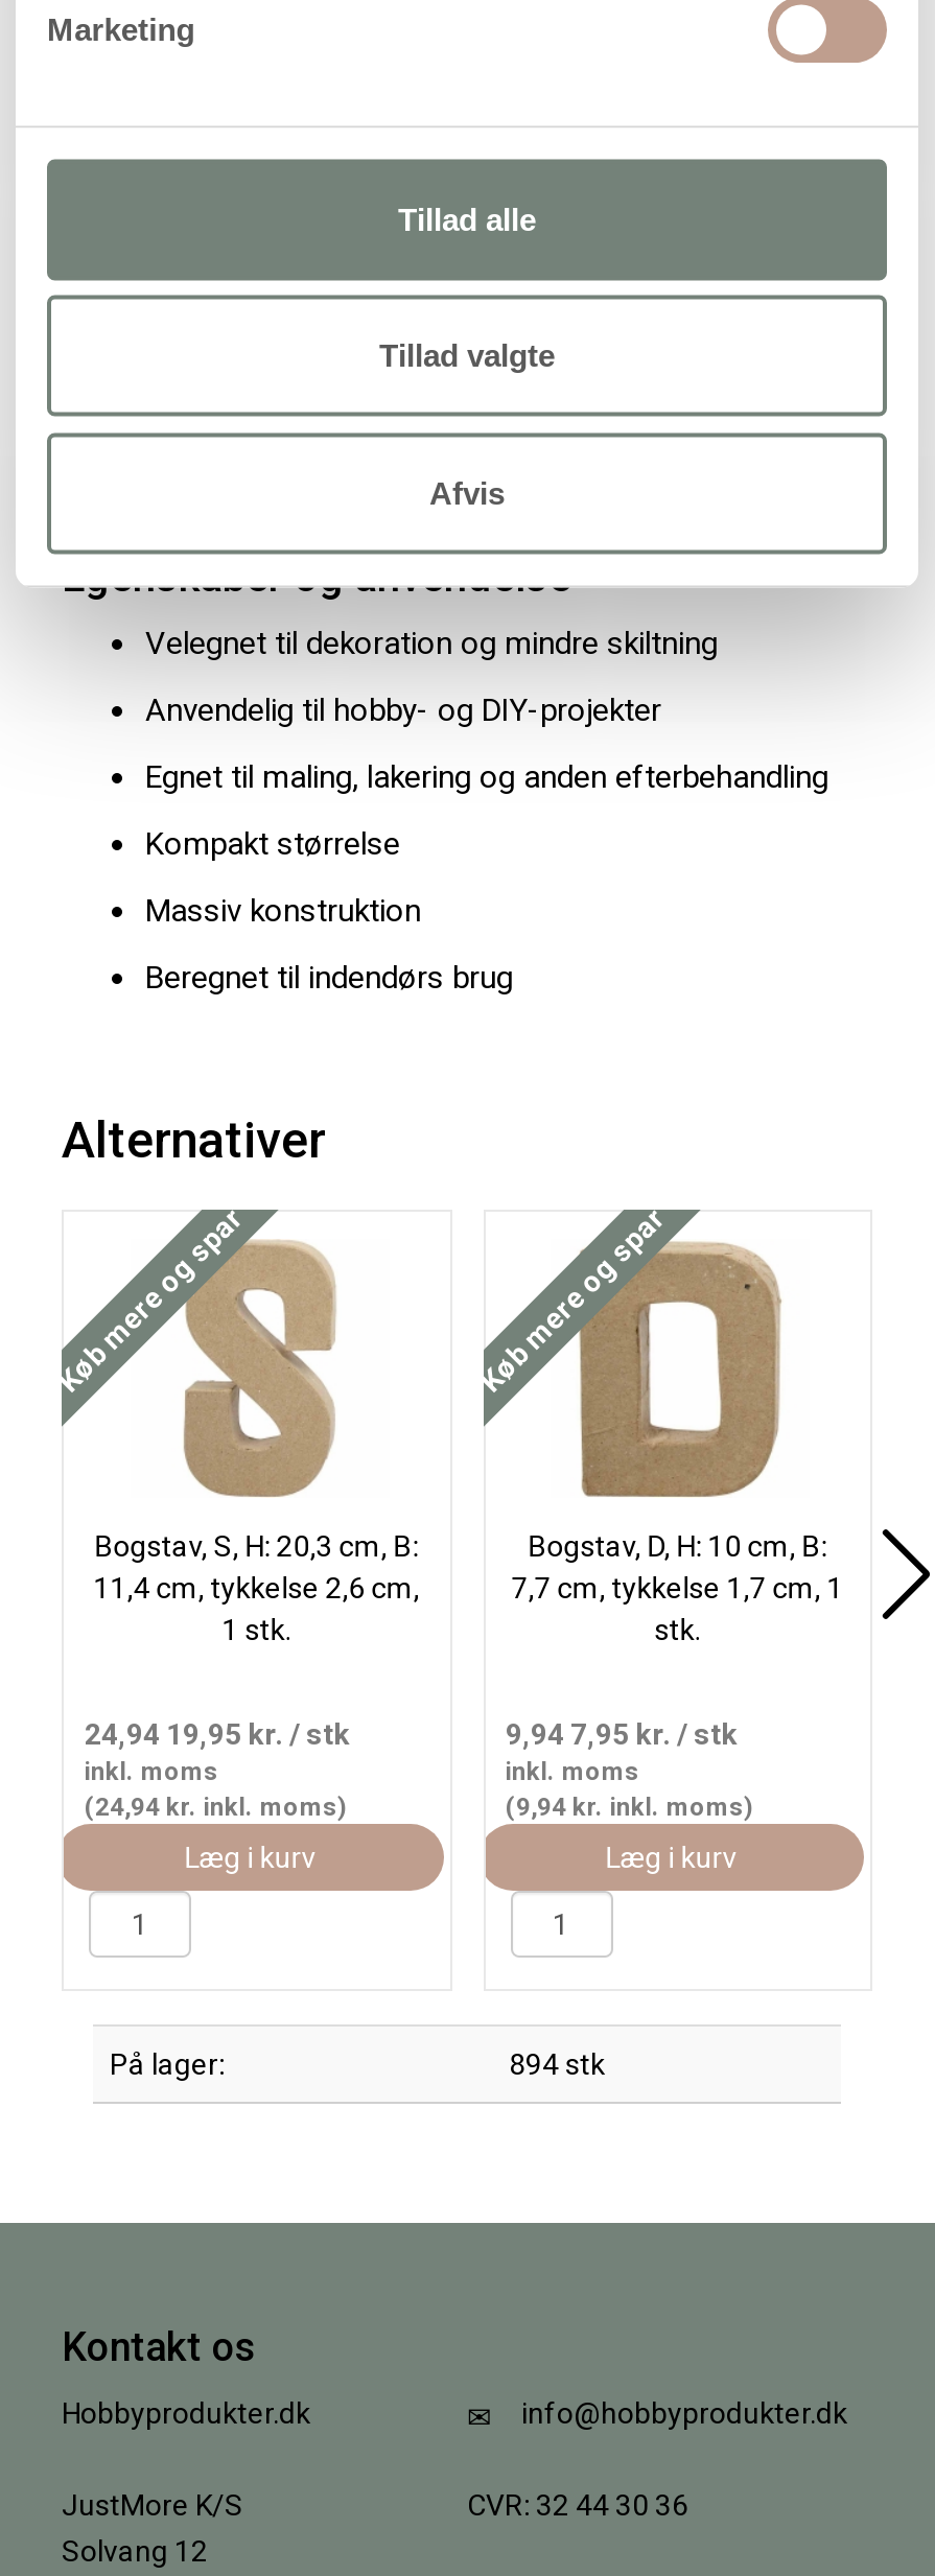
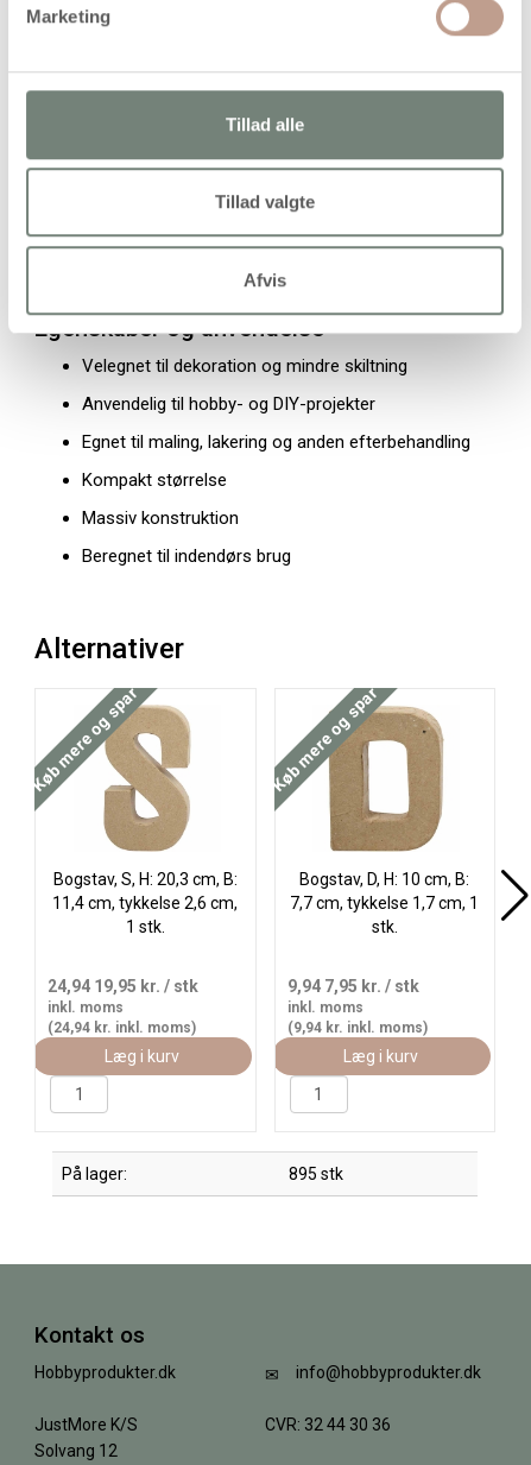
[509,2047,605,2081] 894 stk -> [289,1164,343,1183] 895 stk

